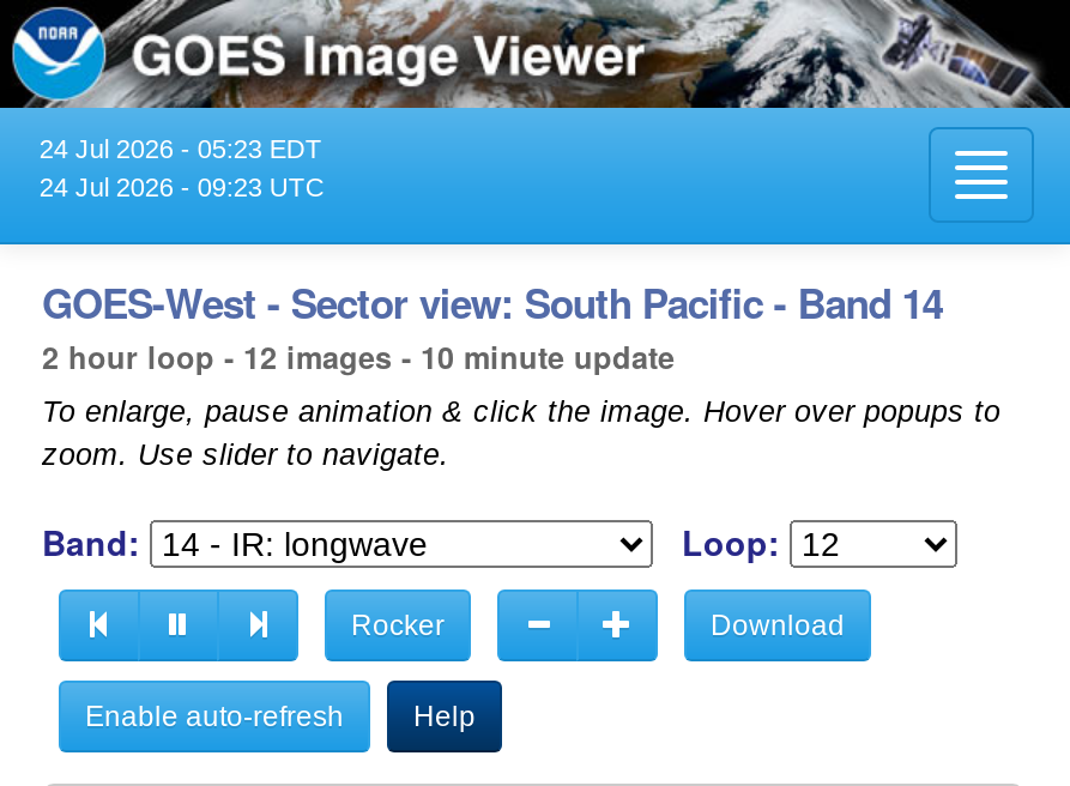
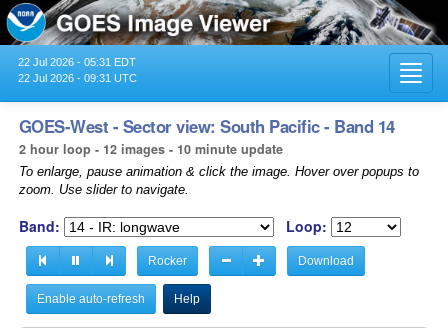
[39,134,322,162] 24 Jul 2026 - 05:23 EDT -> [18,56,136,68] 22 Jul 2026 - 05:31 EDT
[39,172,324,201] 24 Jul 2026 - 09:23 UTC -> [18,72,137,84] 22 Jul 2026 - 09:31 UTC

